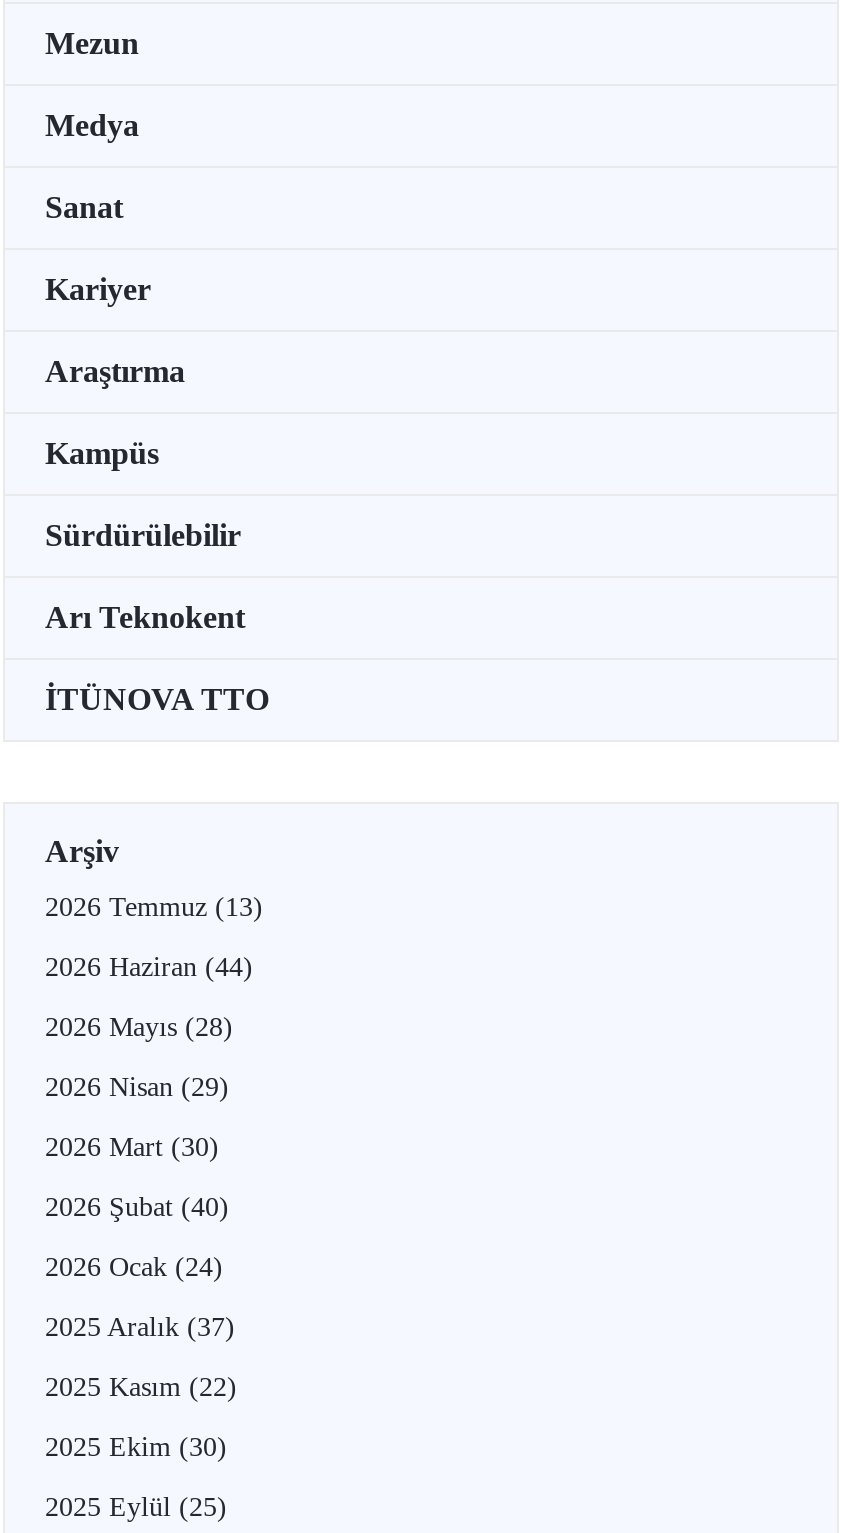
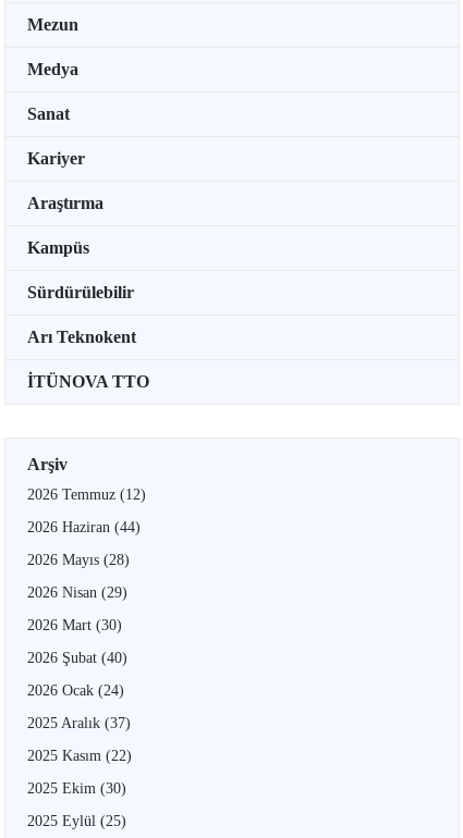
[45,892,263,922] 2026 Temmuz (13) -> [27,486,146,503] 2026 Temmuz (12)

